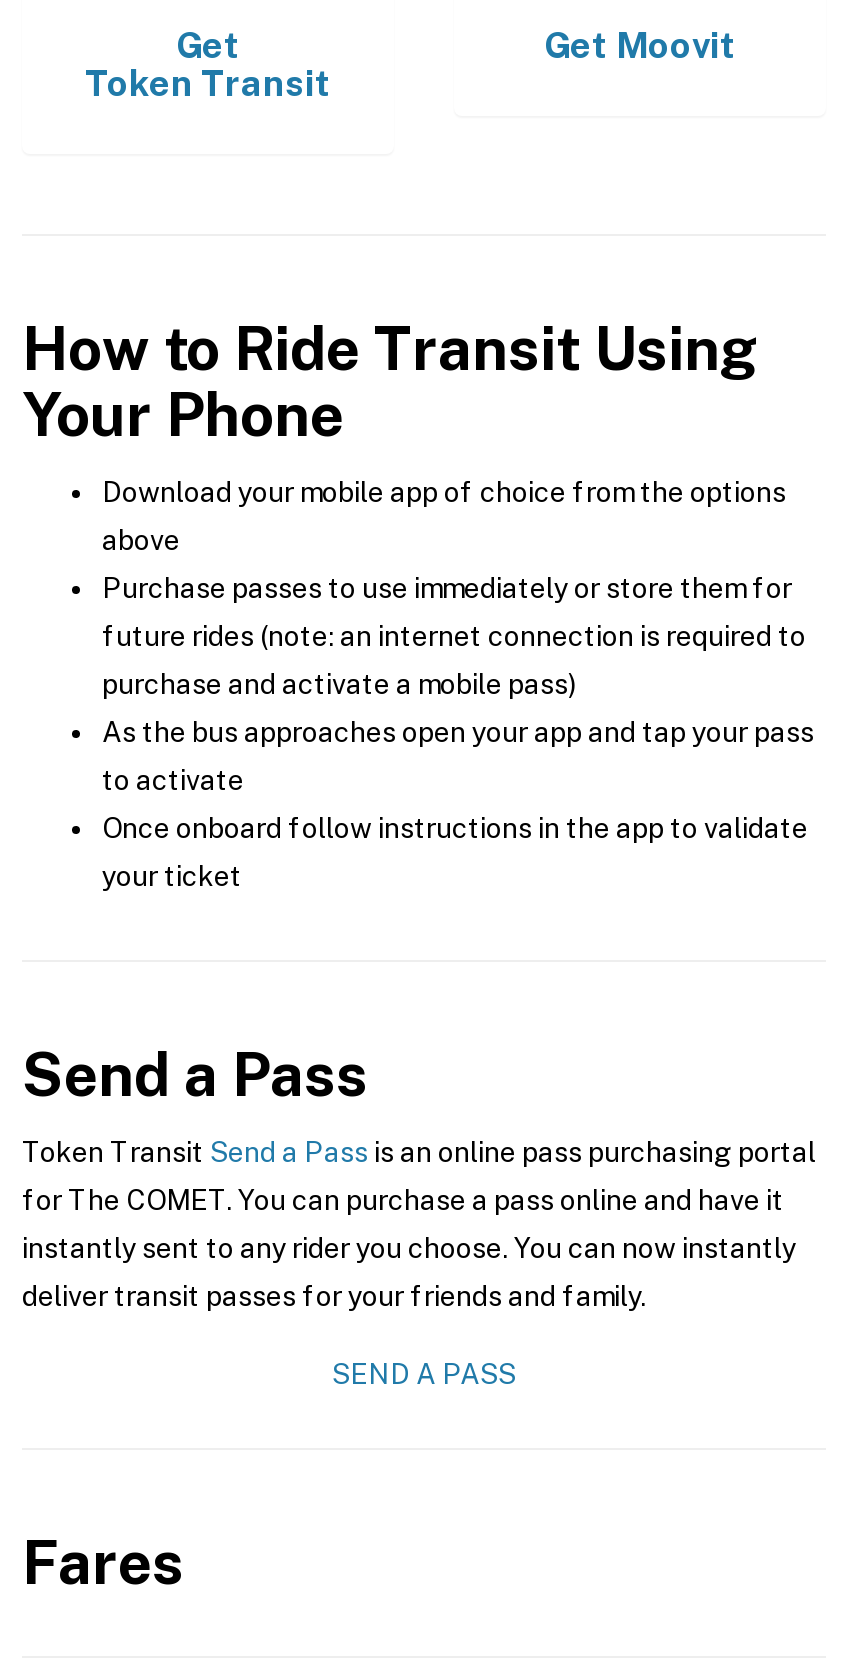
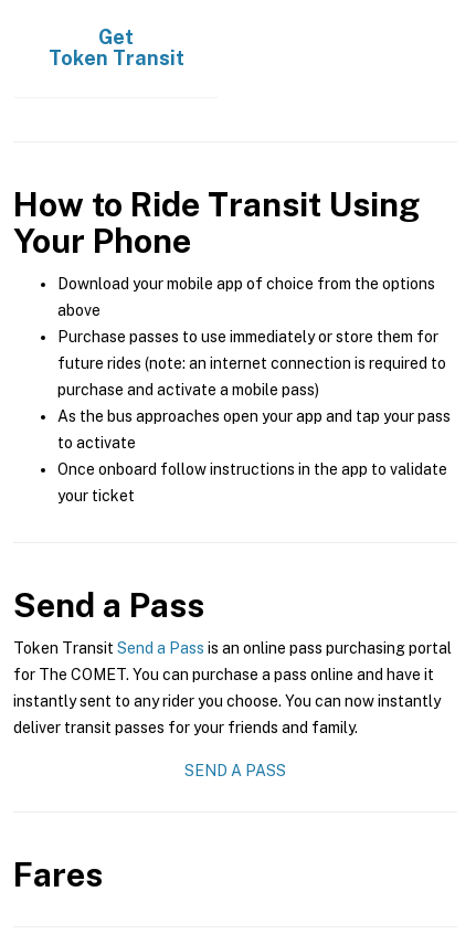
[544,24,736,66] Get Moovit -> none

